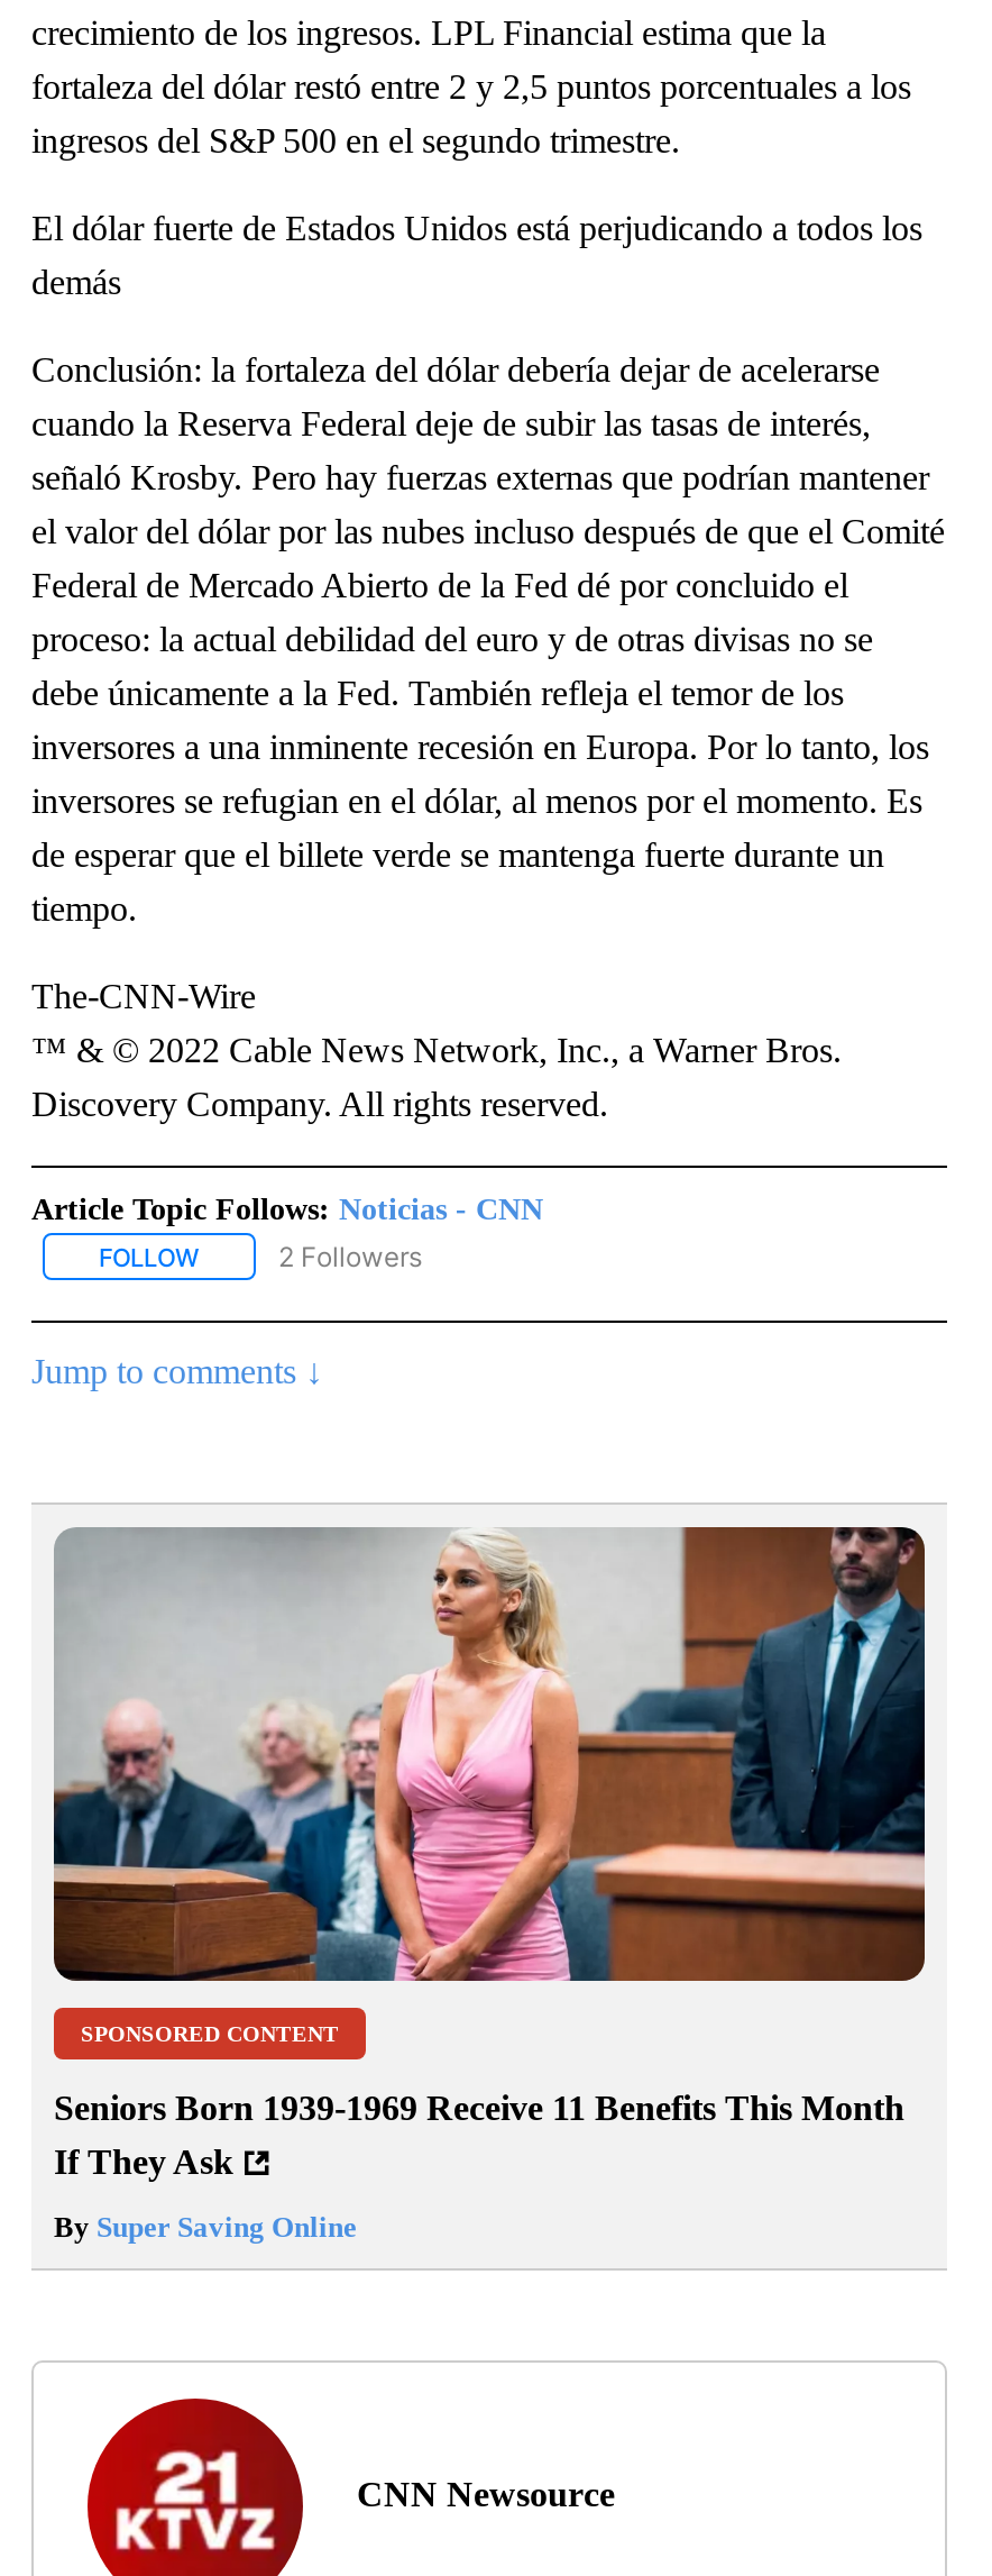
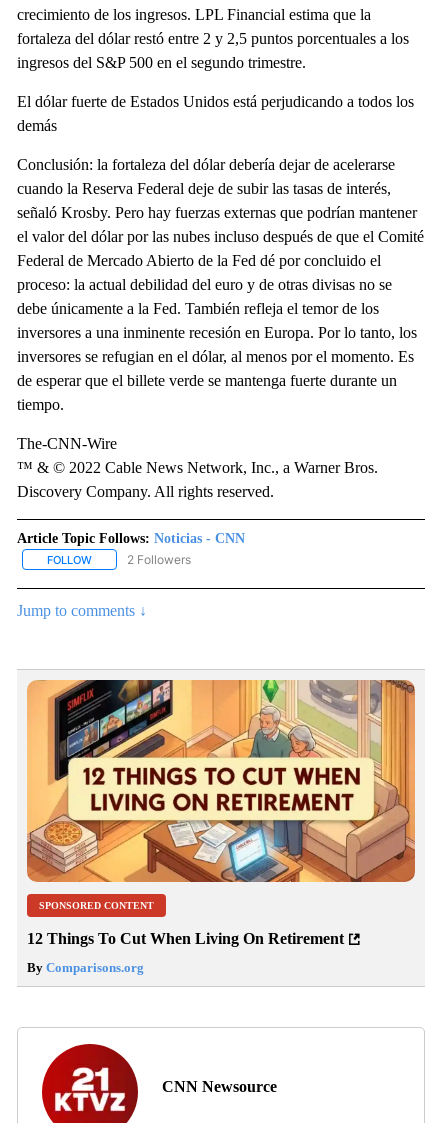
[52,1525,927,1983] [image] -> [26,679,416,883] [image]
[54,2090,904,2182] Seniors Born 1939-1969 Receive 11 Benefits This Month | If They Ask -> [27,930,344,947] 12 Things To Cut When Living On Retirement
[54,2211,357,2245] By Super Saving Online -> [27,960,144,975] By Comparisons.org

